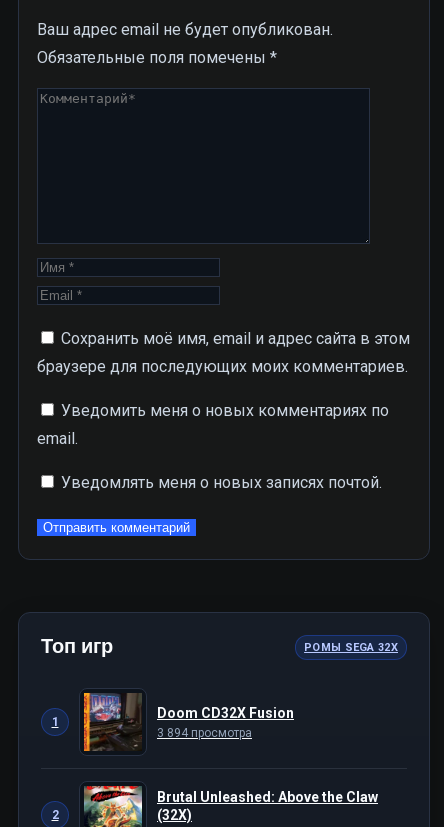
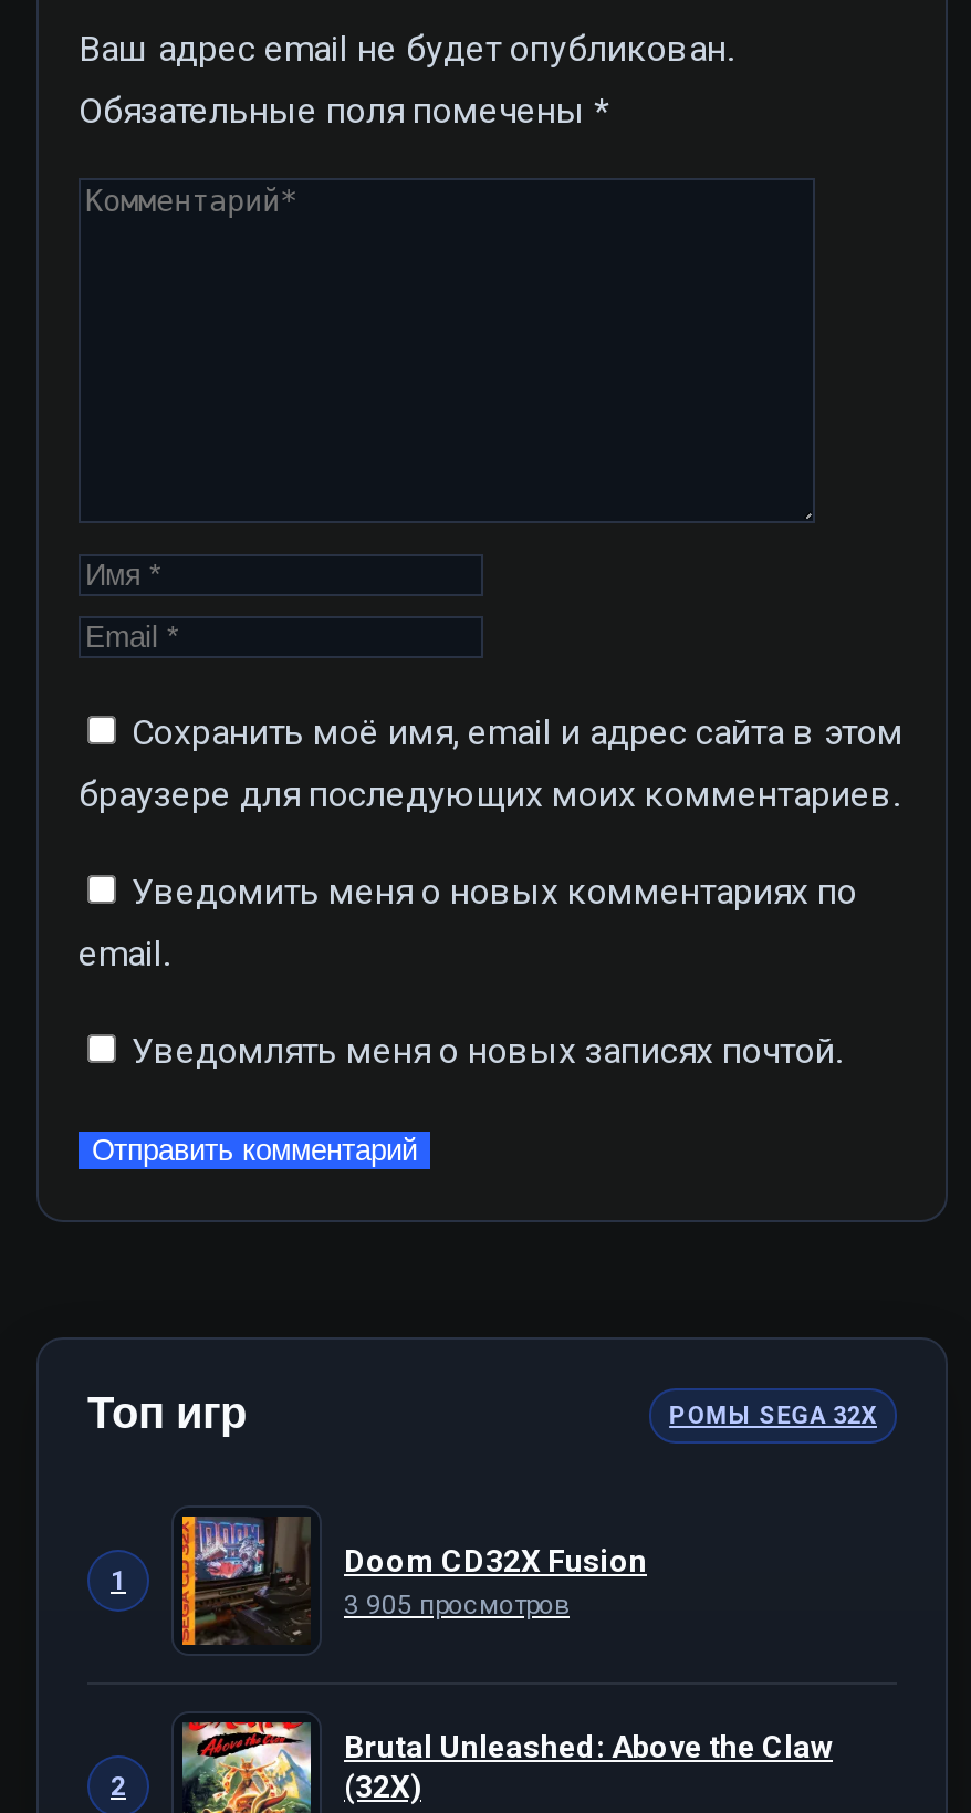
[157,726,252,740] 3 894 просмотра -> [344,1590,570,1621] 3 905 просмотров

